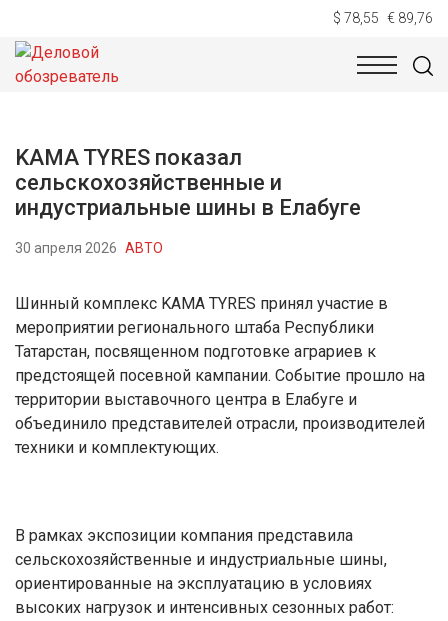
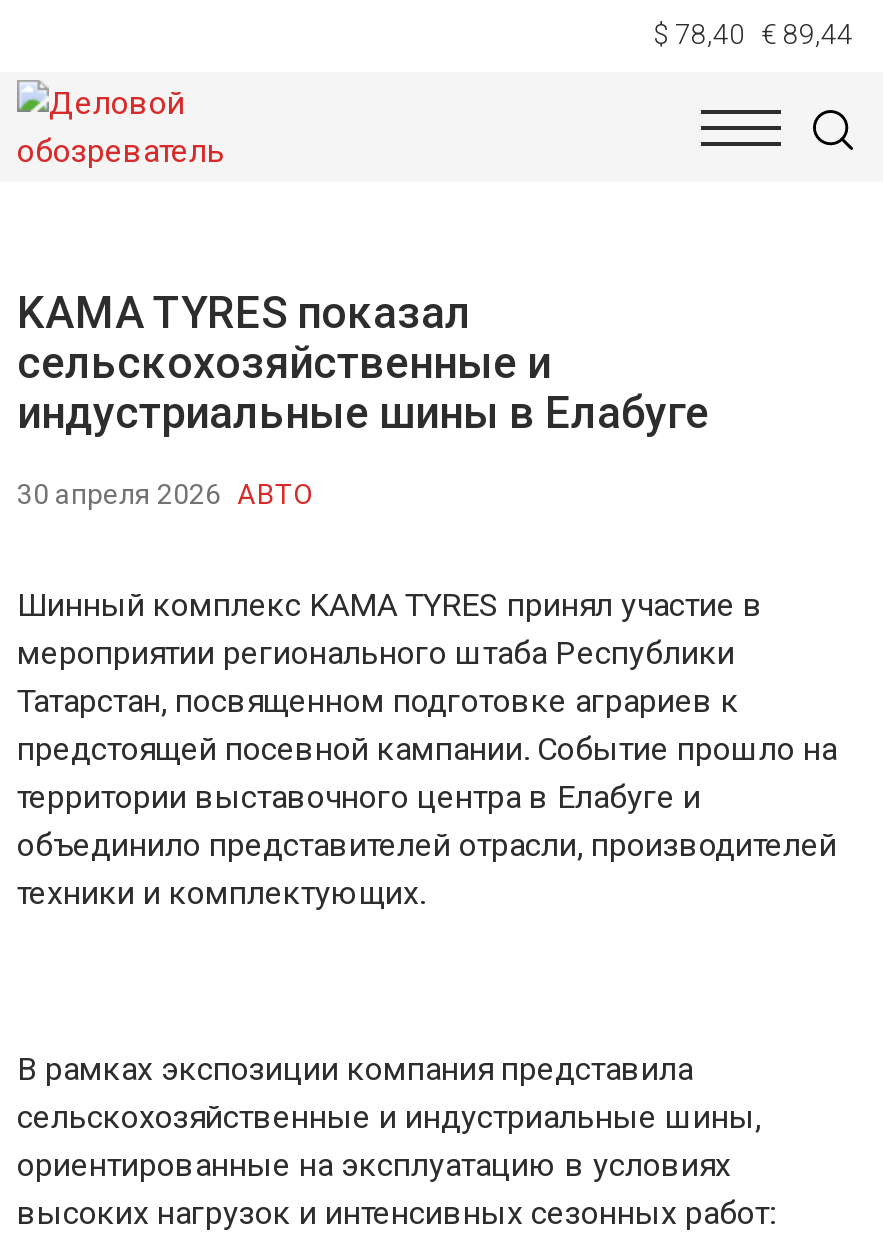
[333,10,433,26] $ 78,55 € 89,76 -> [653,18,853,50] $ 78,40 € 89,44

